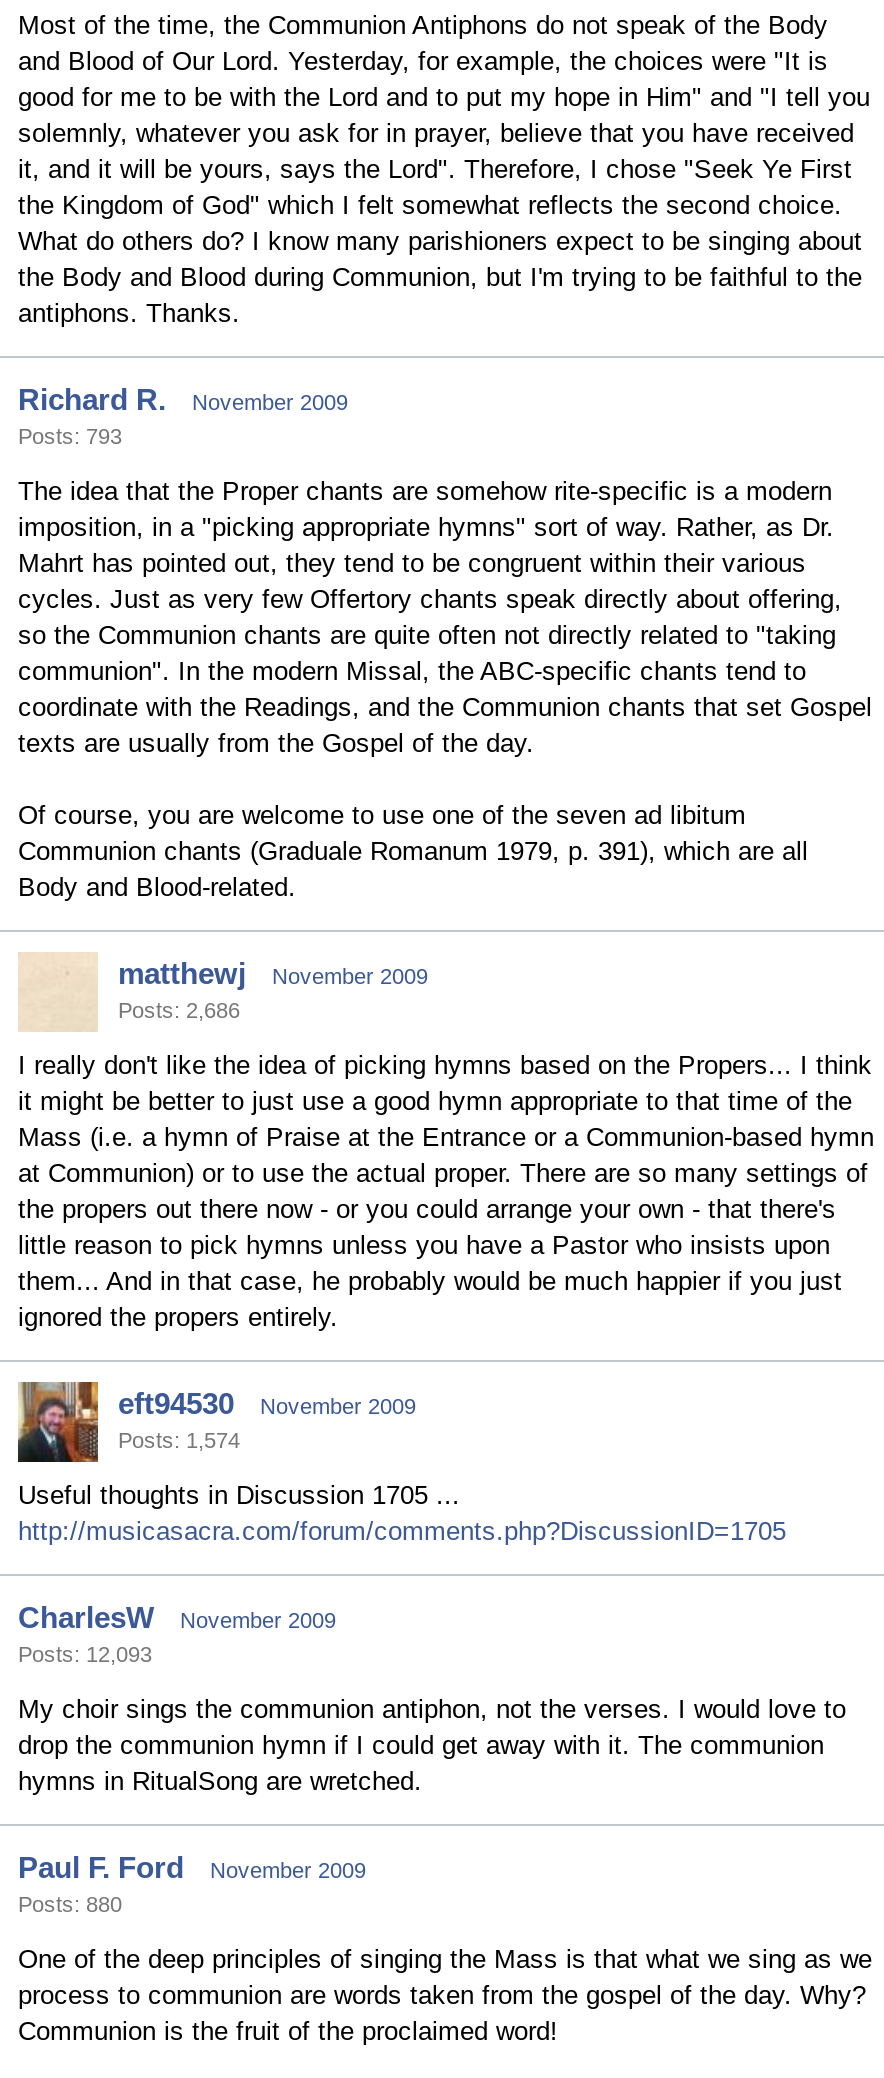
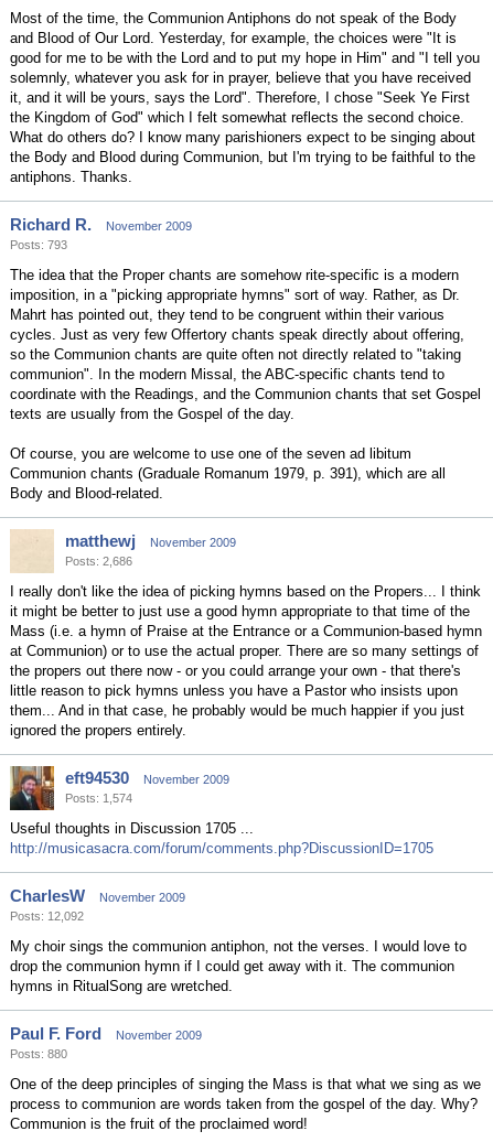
[18,1642,152,1666] Posts: 12,093 -> [10,909,84,923] Posts: 12,092

